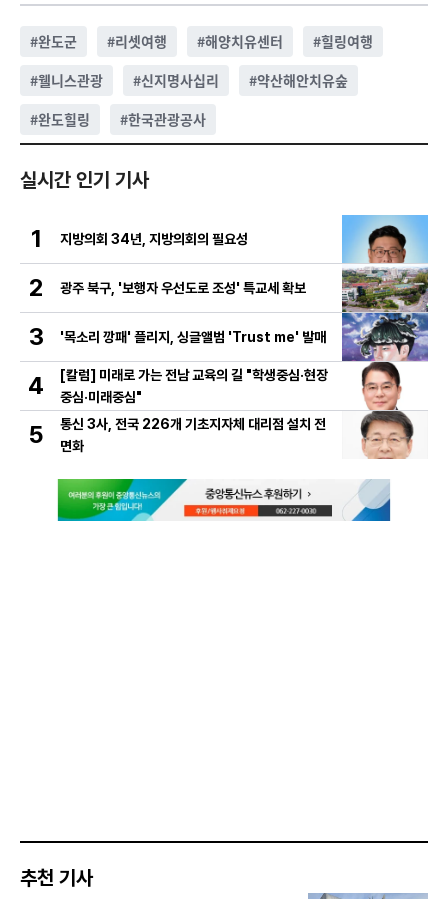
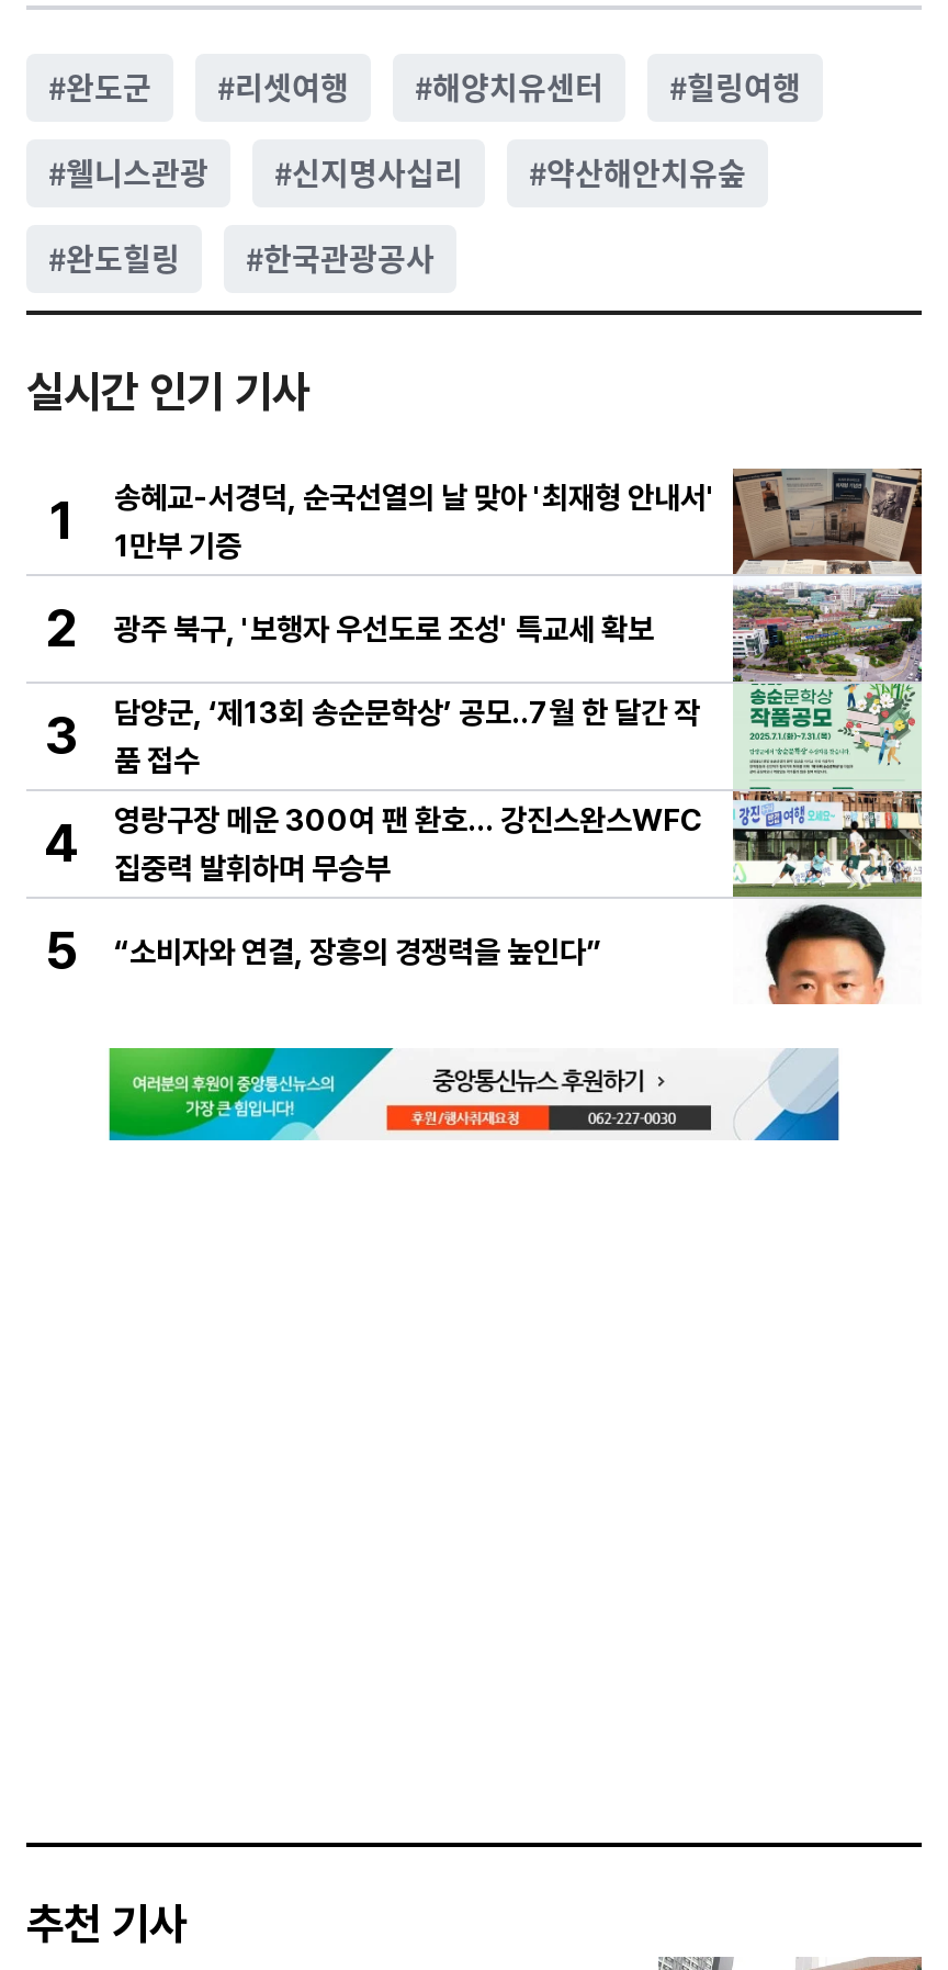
[341,214,429,263] [image] -> [731,466,924,576] [image]
[60,231,248,247] 지방의회 34년, 지방의회의 필요성 -> [114,480,715,563] 송혜교-서경덕, 순국선열의 날 맞아 '최재형 안내서' | 1만부 기증
[60,312,429,459] [image] | [칼럼] 미래로 가는 전남 교육의 길 "학생중심·현장 | 중심·미래중심" -> [114,682,924,1006] [image] | 영랑구장 메운 300여 팬 환호… 강진스완스WFC | 집중력 발휘하며 무승부
[60,329,326,345] '목소리 깡패' 플리지, 싱글앨범 'Trust me' 발매 -> [114,695,700,779] 담양군, ‘제13회 송순문학상’ 공모..7월 한 달간 작 | 품 접수
[60,416,326,454] 통신 3사, 전국 226개 기초지자체 대리점 설치 전 | 면화 -> [114,934,601,970] “소비자와 연결, 장흥의 경쟁력을 높인다”

